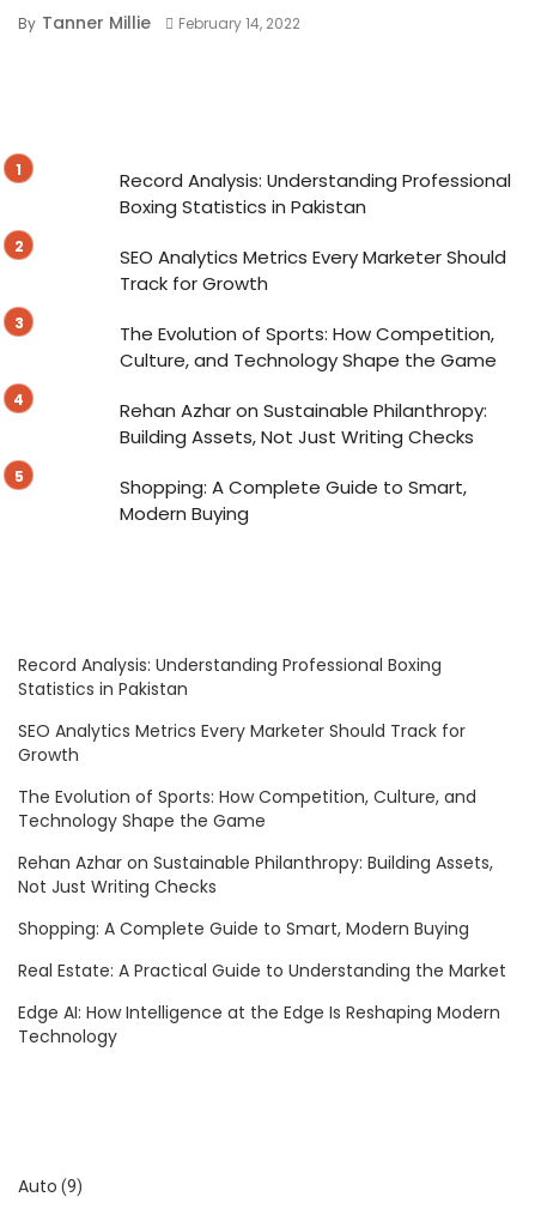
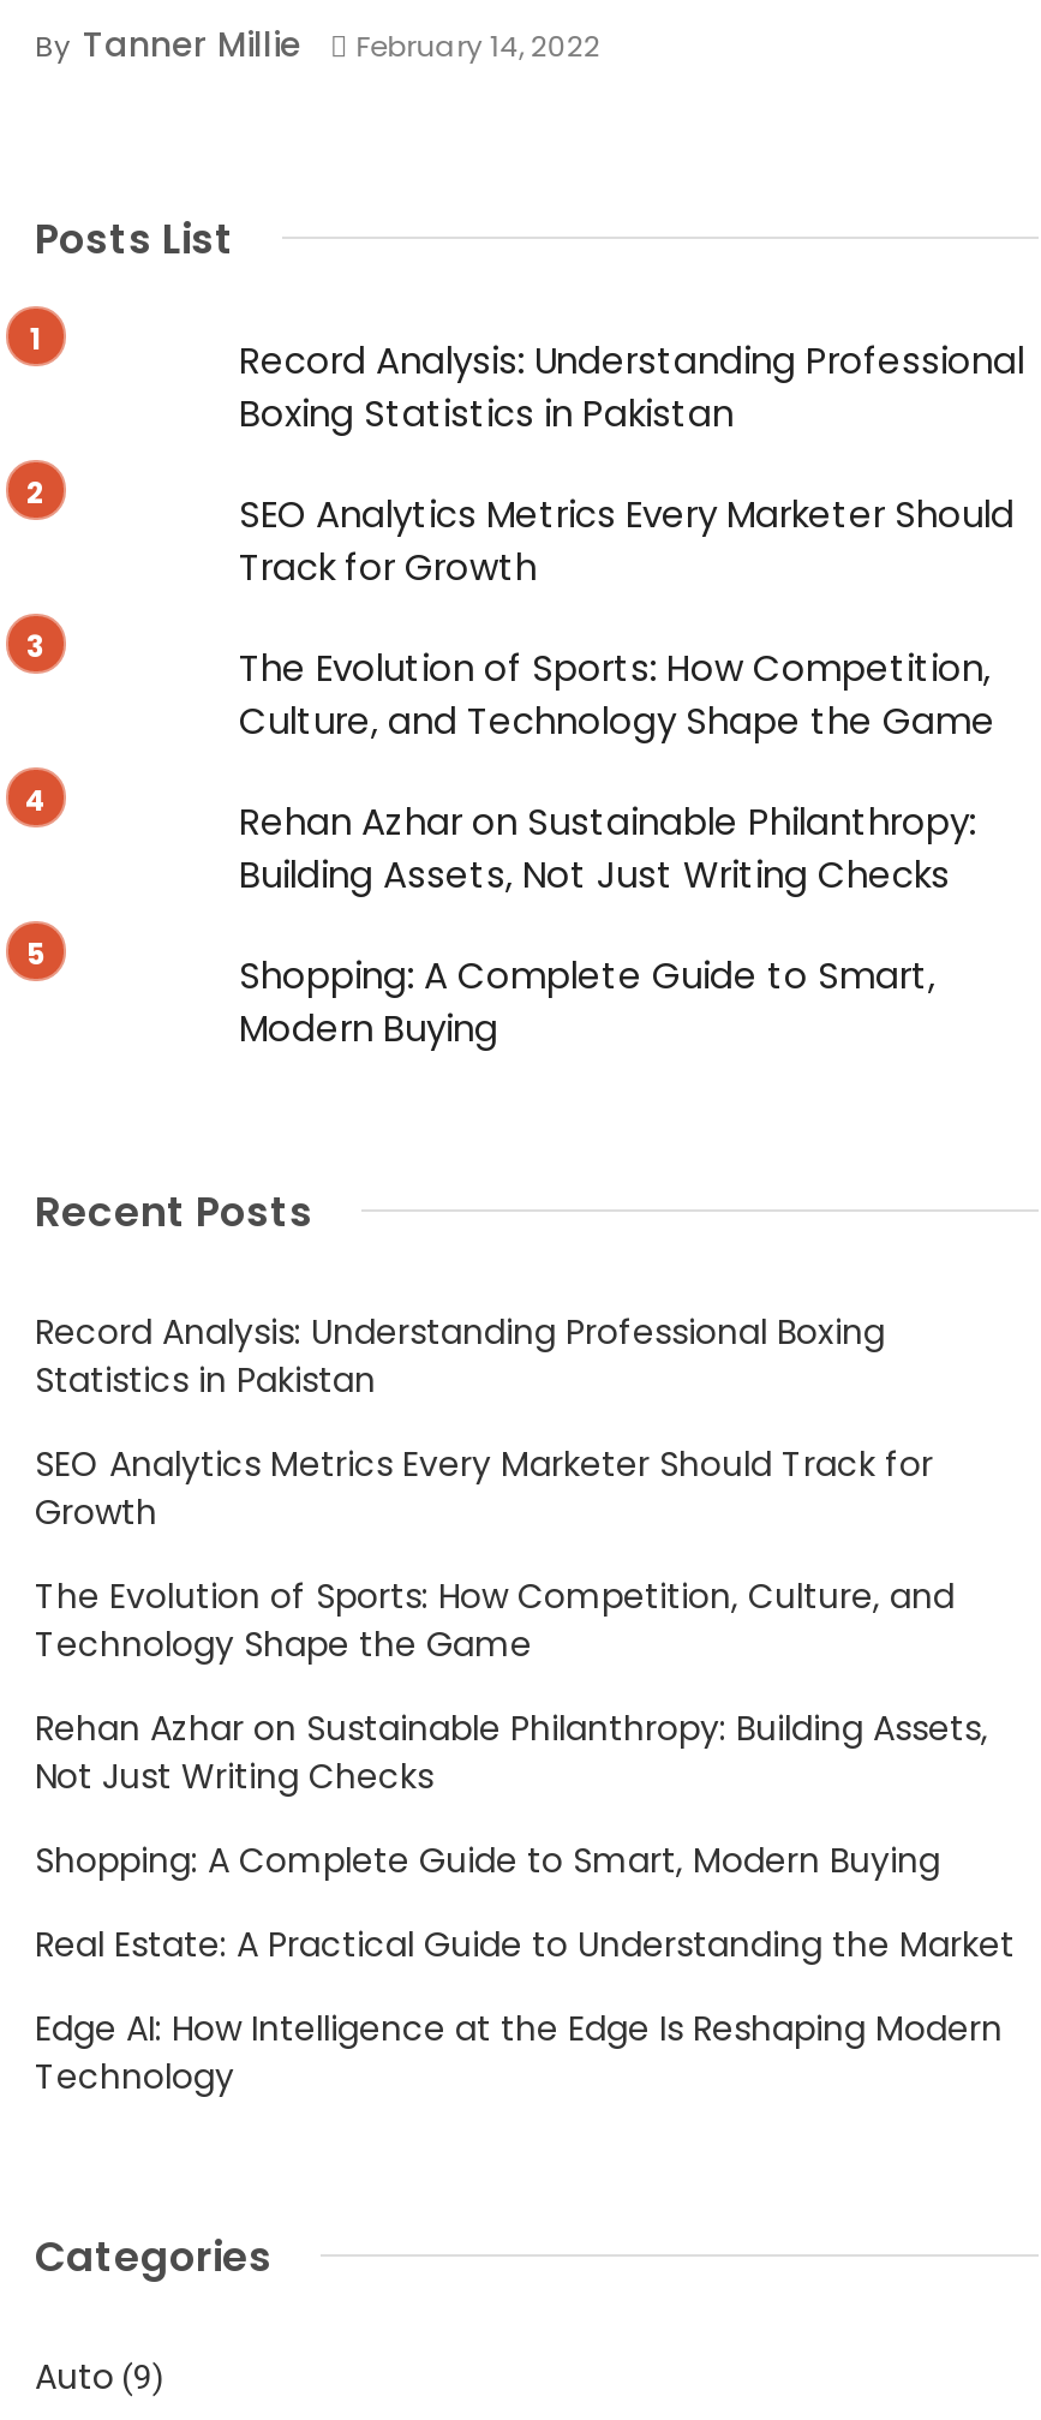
none -> [35,210,234,268] Posts List
none -> [35,1183,313,1240] Recent Posts
none -> [35,2228,273,2285] Categories

